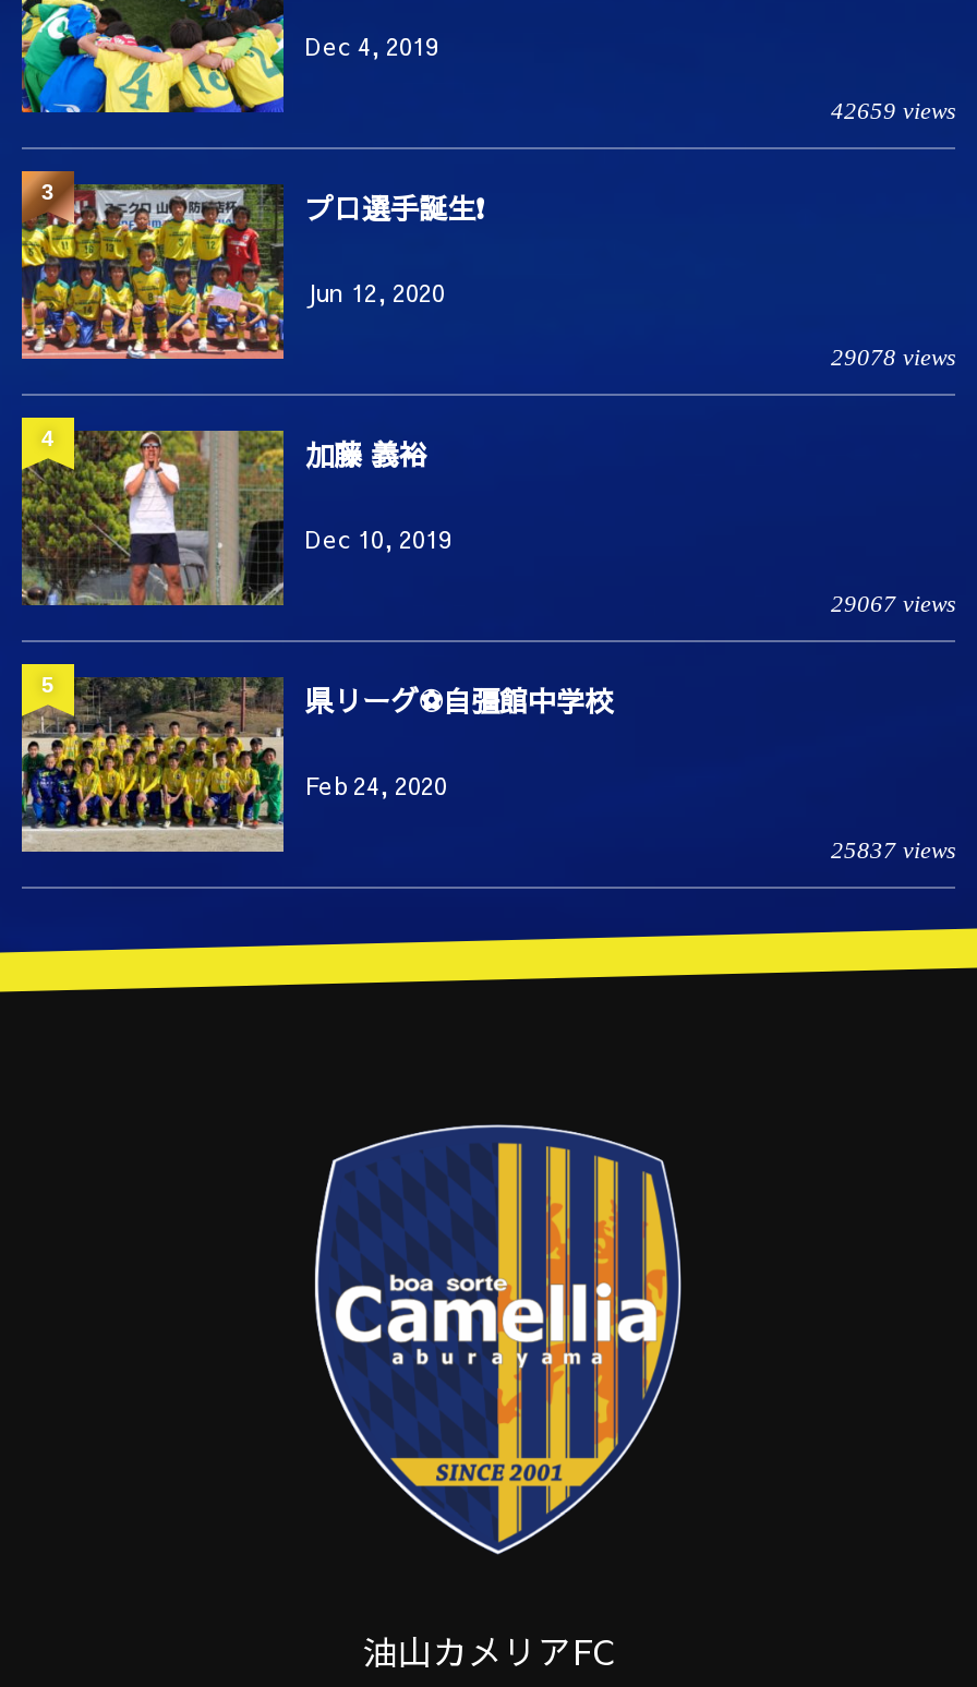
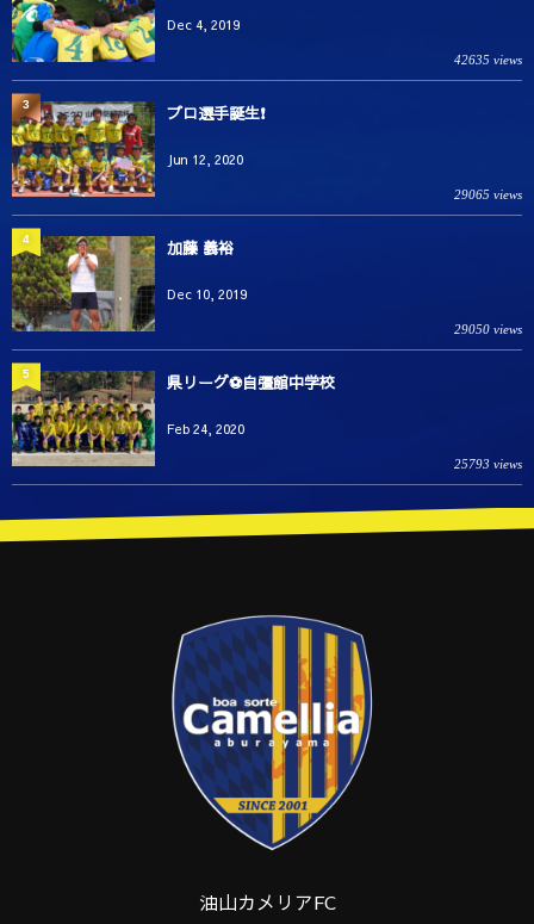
[831,97,955,123] 42659 views -> [454,53,522,67] 42635 views
[831,343,955,369] 29078 views -> [454,188,522,202] 29065 views
[831,590,955,616] 29067 views -> [454,322,522,337] 29050 views
[831,836,955,862] 25837 views -> [454,457,522,471] 25793 views

